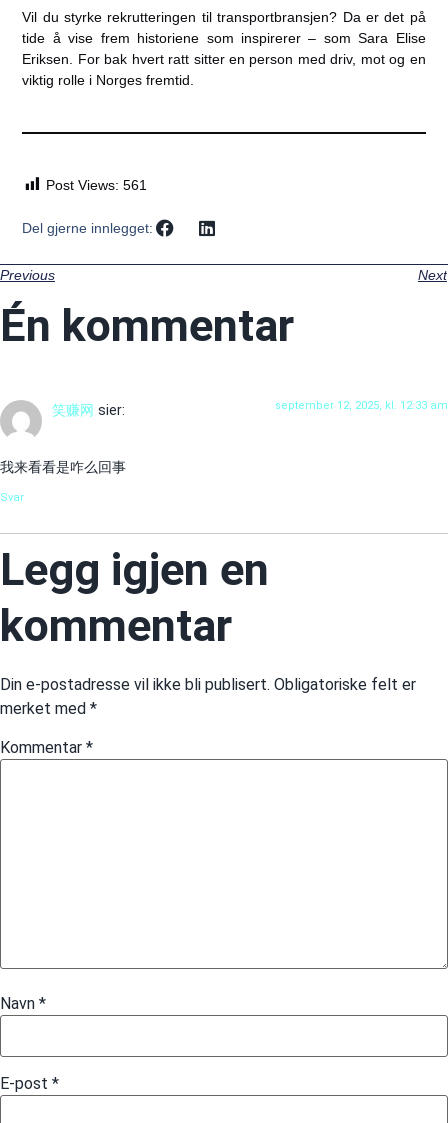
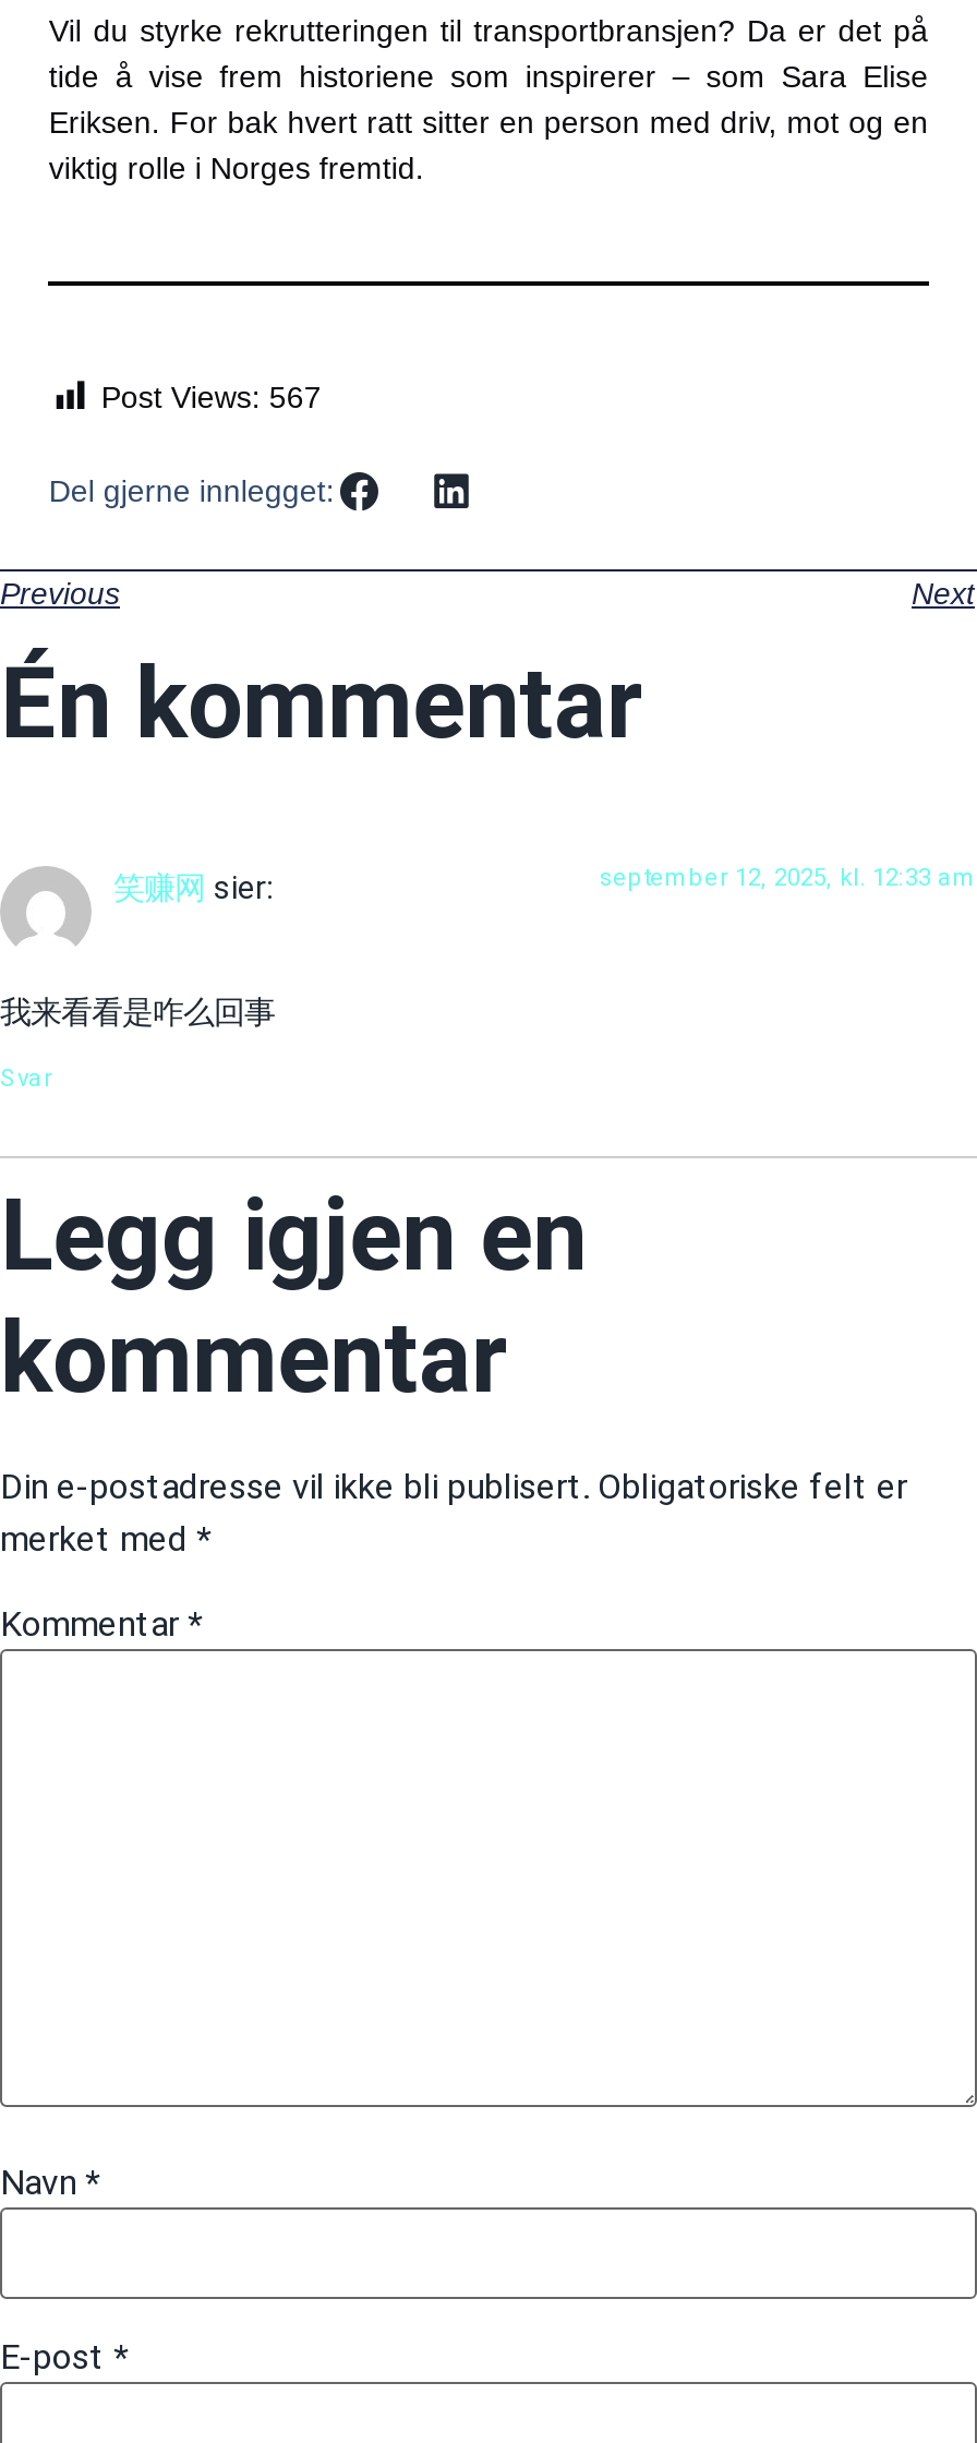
[46,177,147,193] Post Views: 561 -> [101,380,321,414] Post Views: 567

